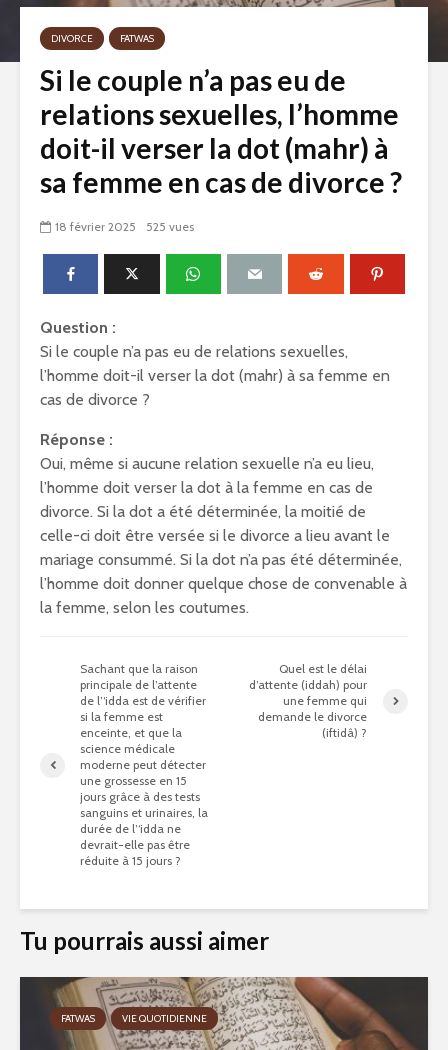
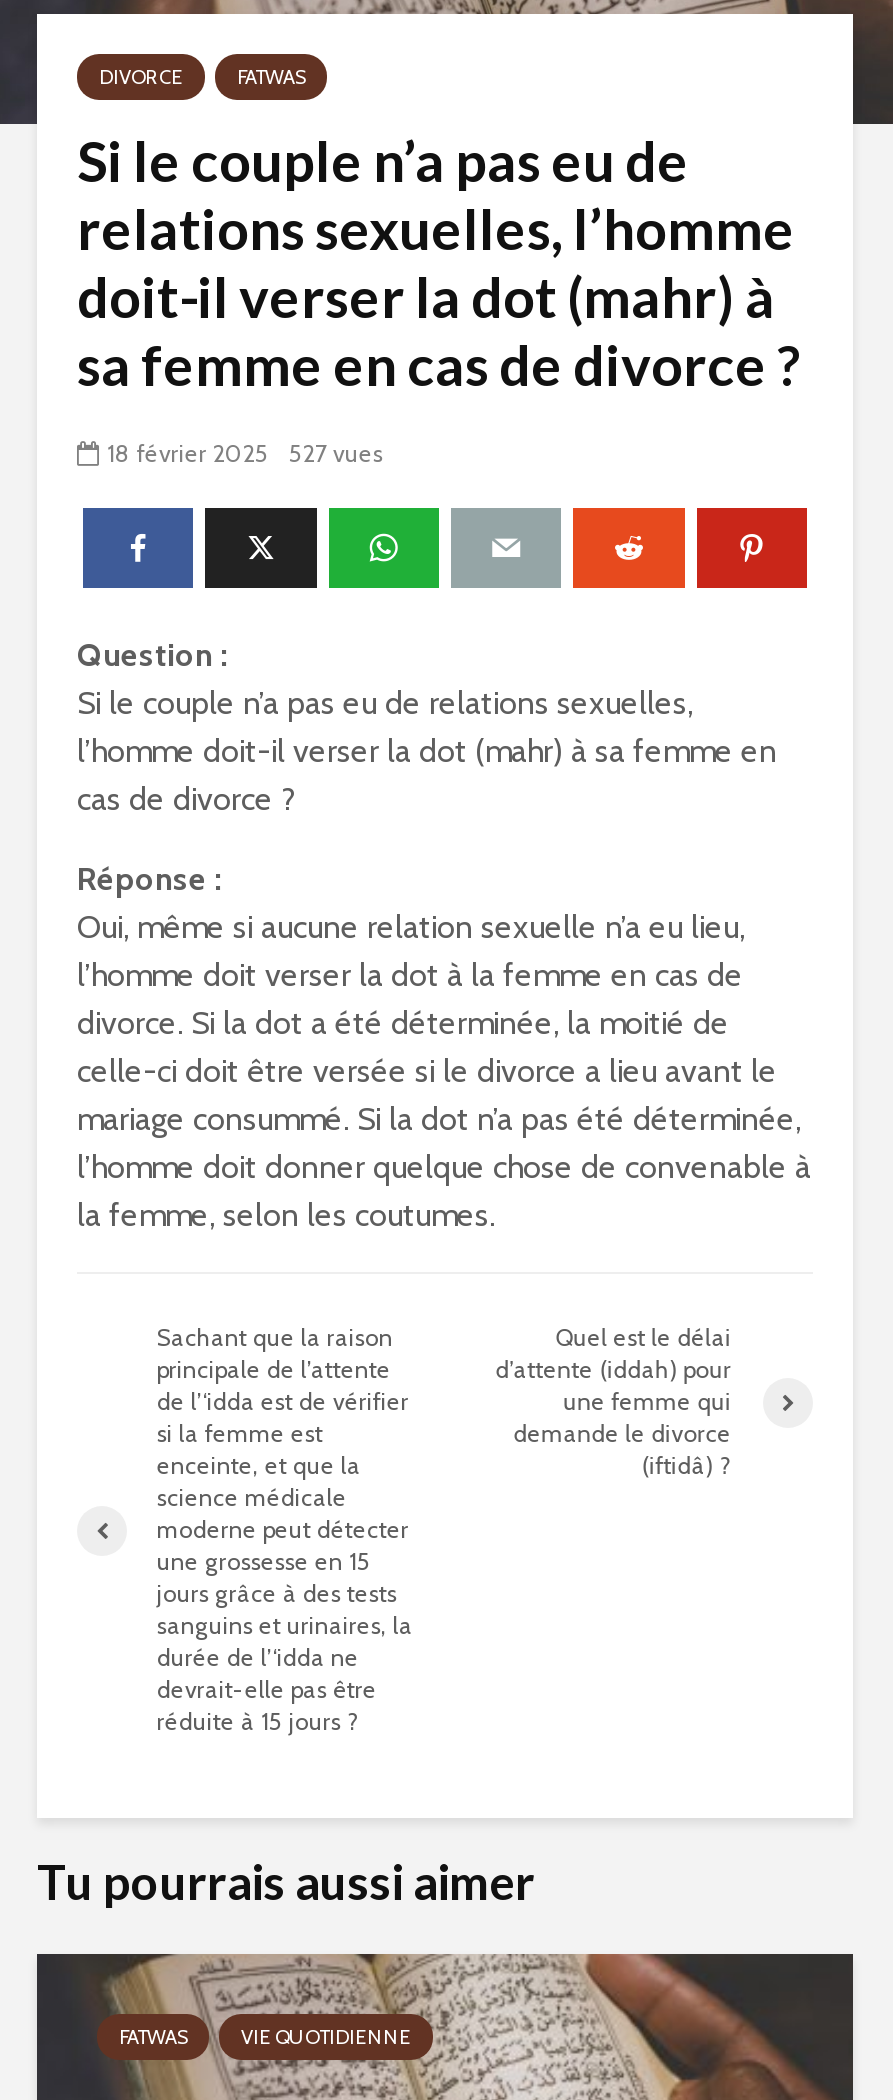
[55,219,194,234] 18 février 2025 525 vues -> [107,438,383,468] 18 février 2025 527 vues

